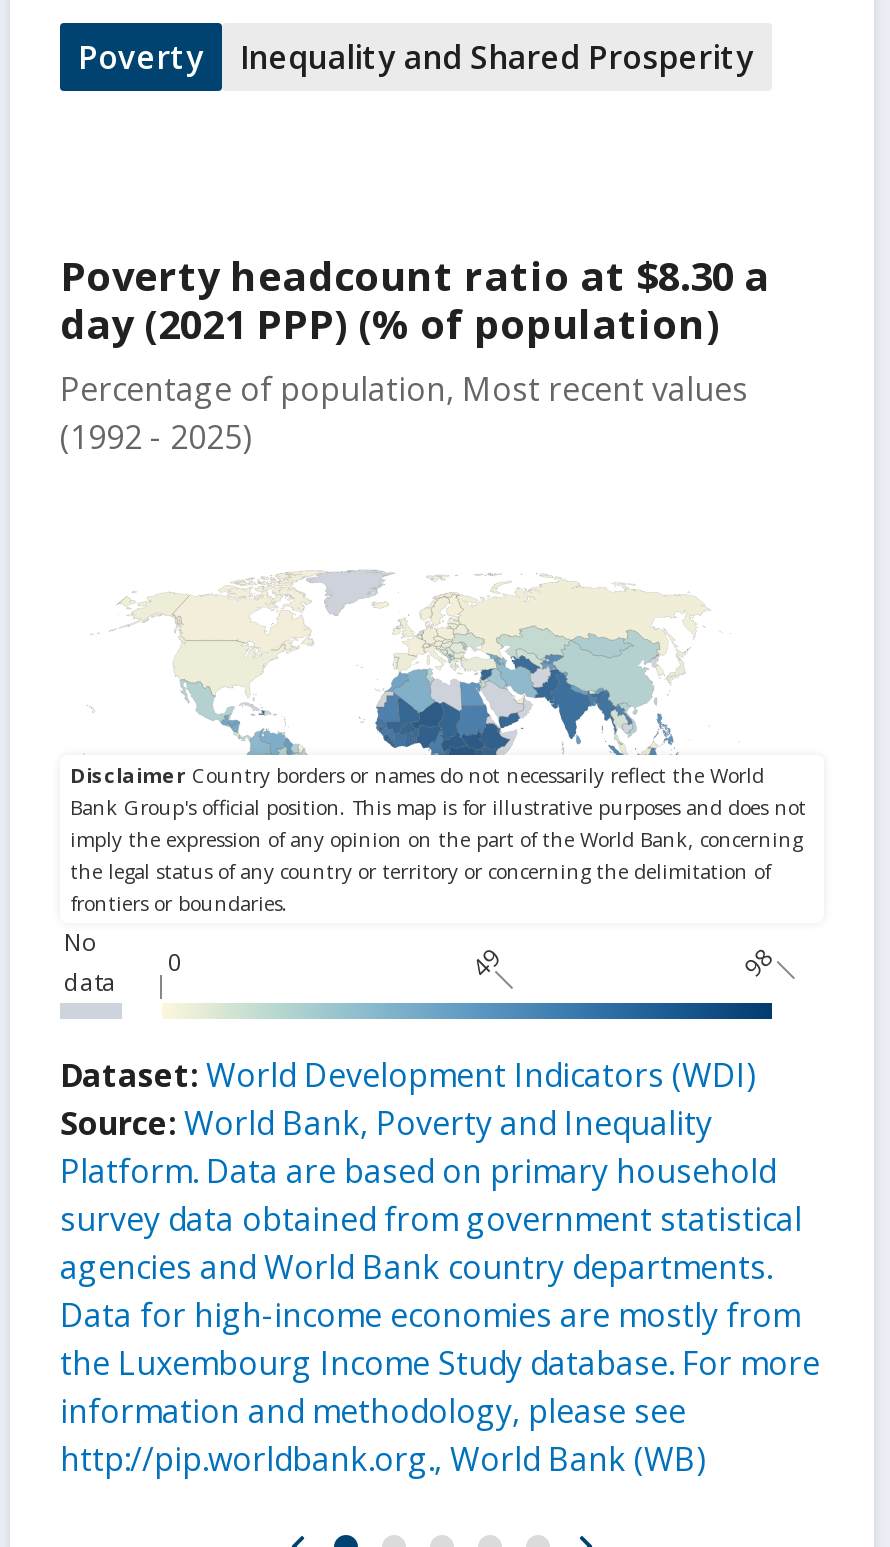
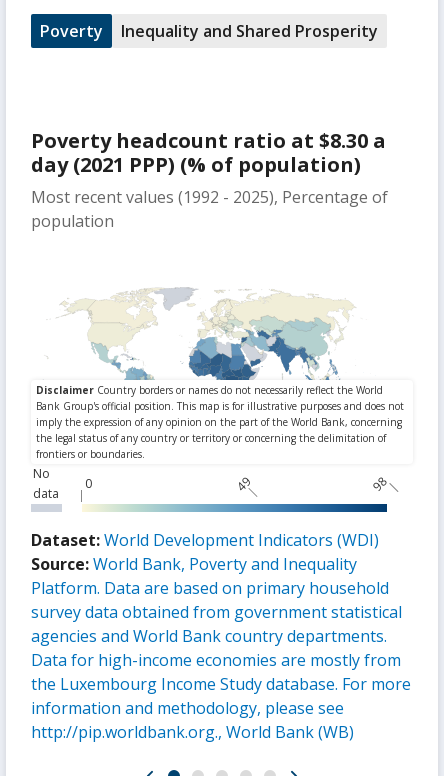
[60,367,748,459] Percentage of population, Most recent values | (1992 - 2025) -> [31,186,388,232] Most recent values (1992 - 2025), Percentage of | population

